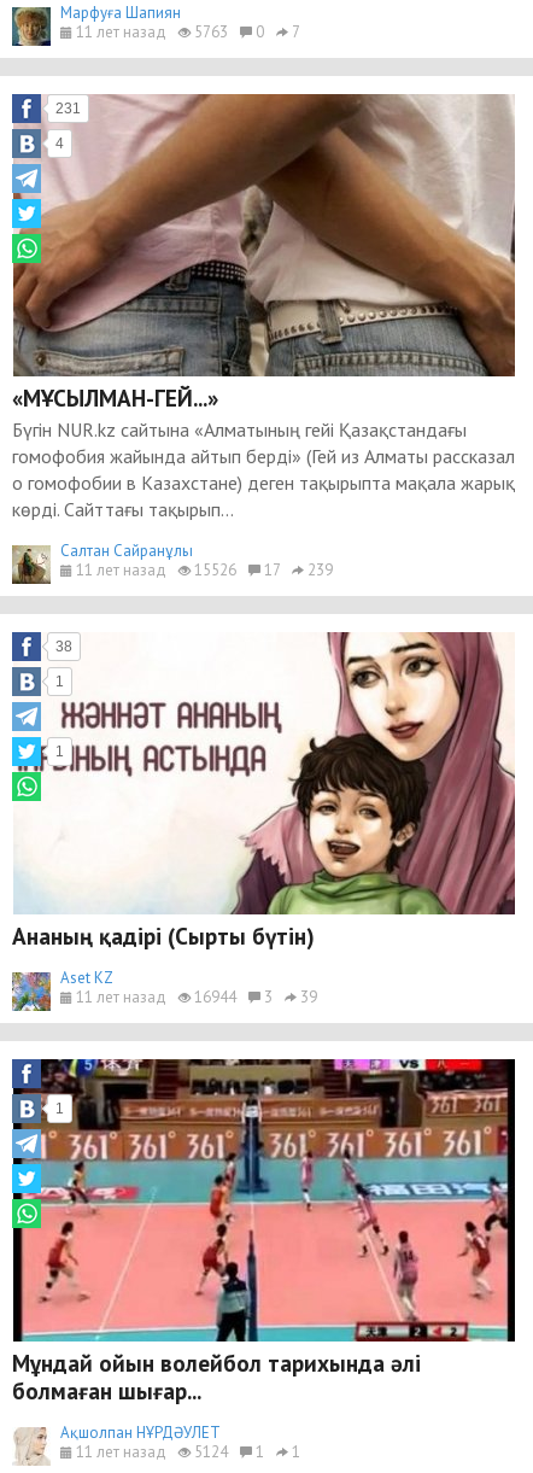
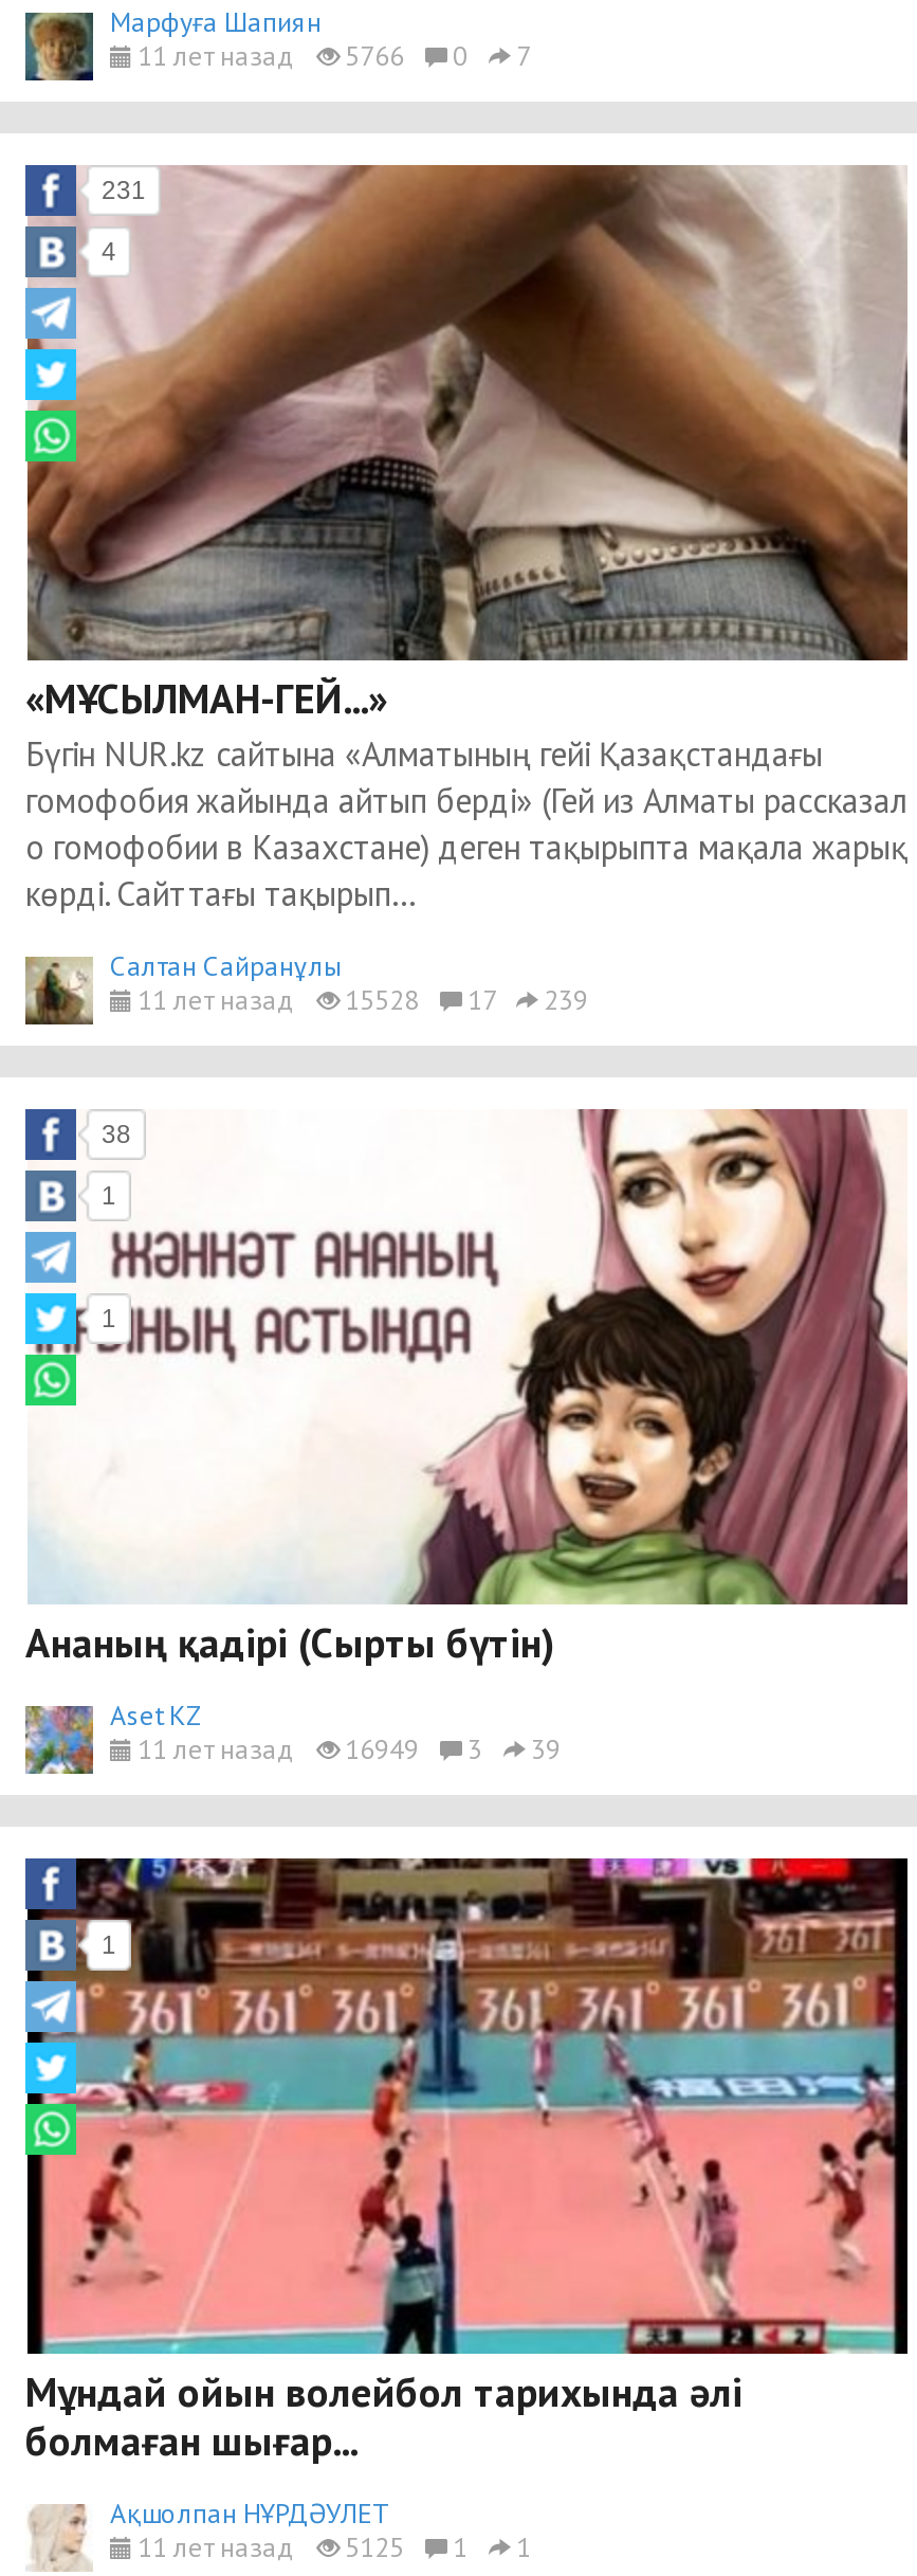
[191,22,232,42] 5763 -> [338,38,410,74] 5766
[72,560,333,580] 11 лет назад 15526 17 239 -> [131,982,588,1018] 11 лет назад 15528 17 239
[72,987,317,1007] 11 лет назад 16944 3 39 -> [131,1731,561,1767] 11 лет назад 16949 3 39
[72,1442,300,1462] 11 лет назад 5124 1 1 -> [131,2529,531,2565] 11 лет назад 5125 1 1

